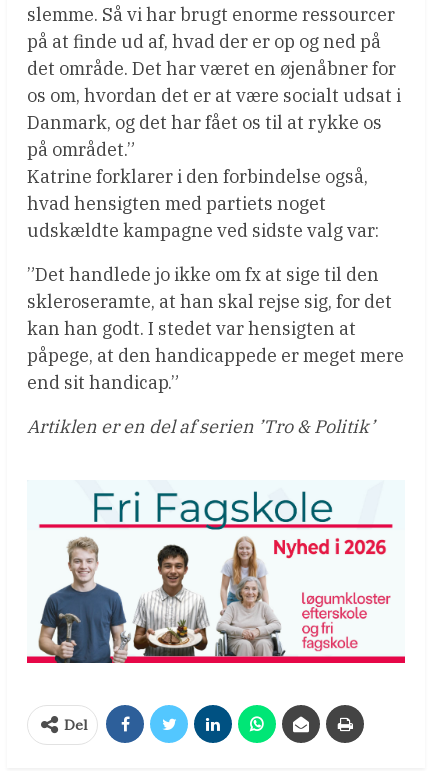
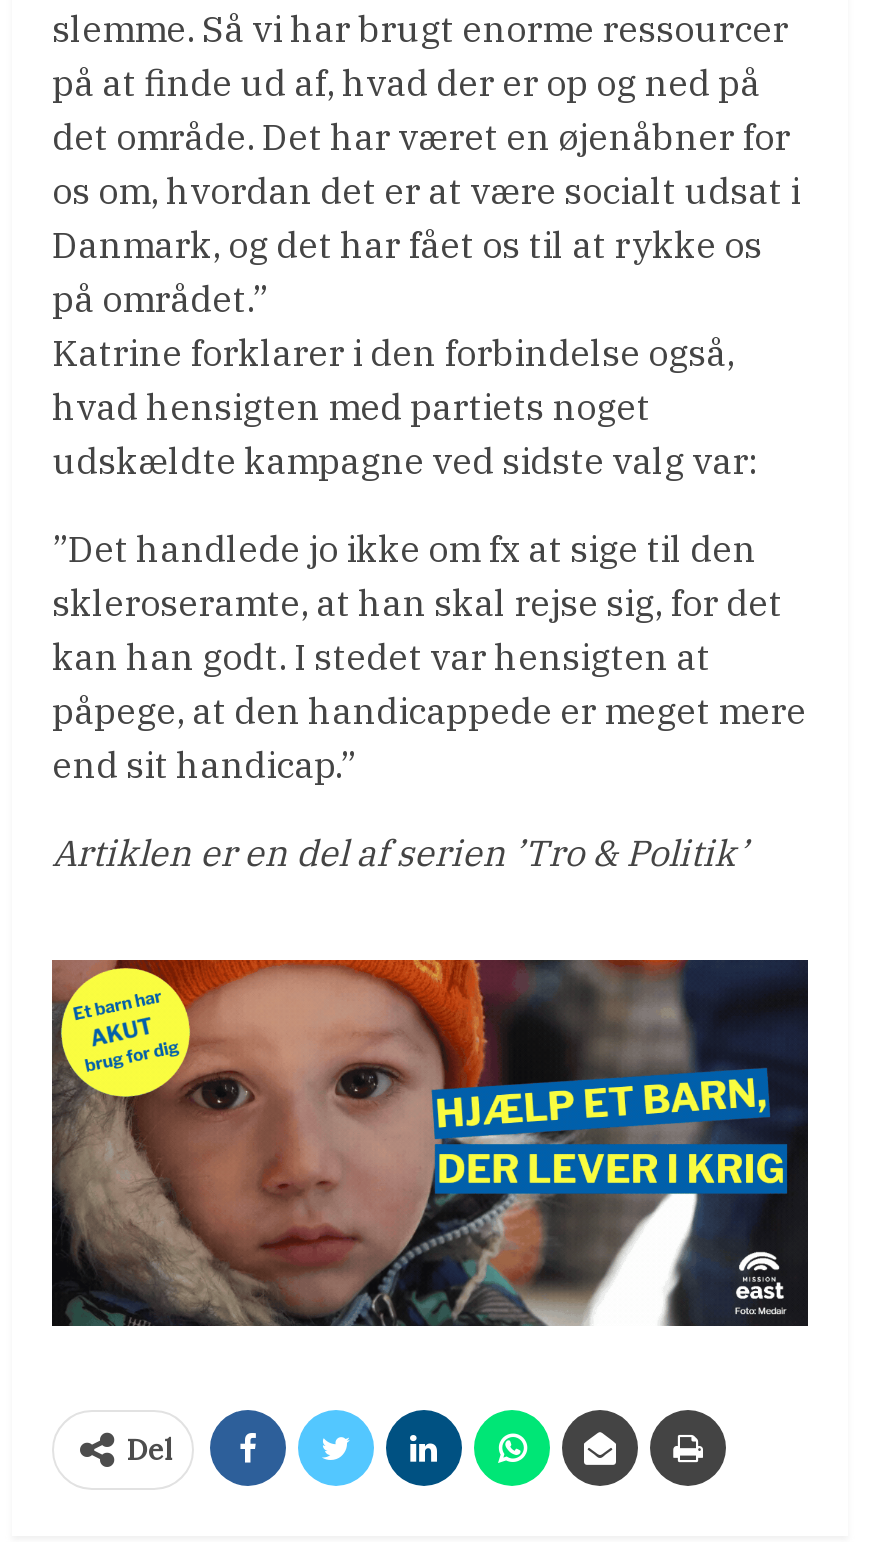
[26,480,406,664] [image] -> [50,958,810,1328] [image]

